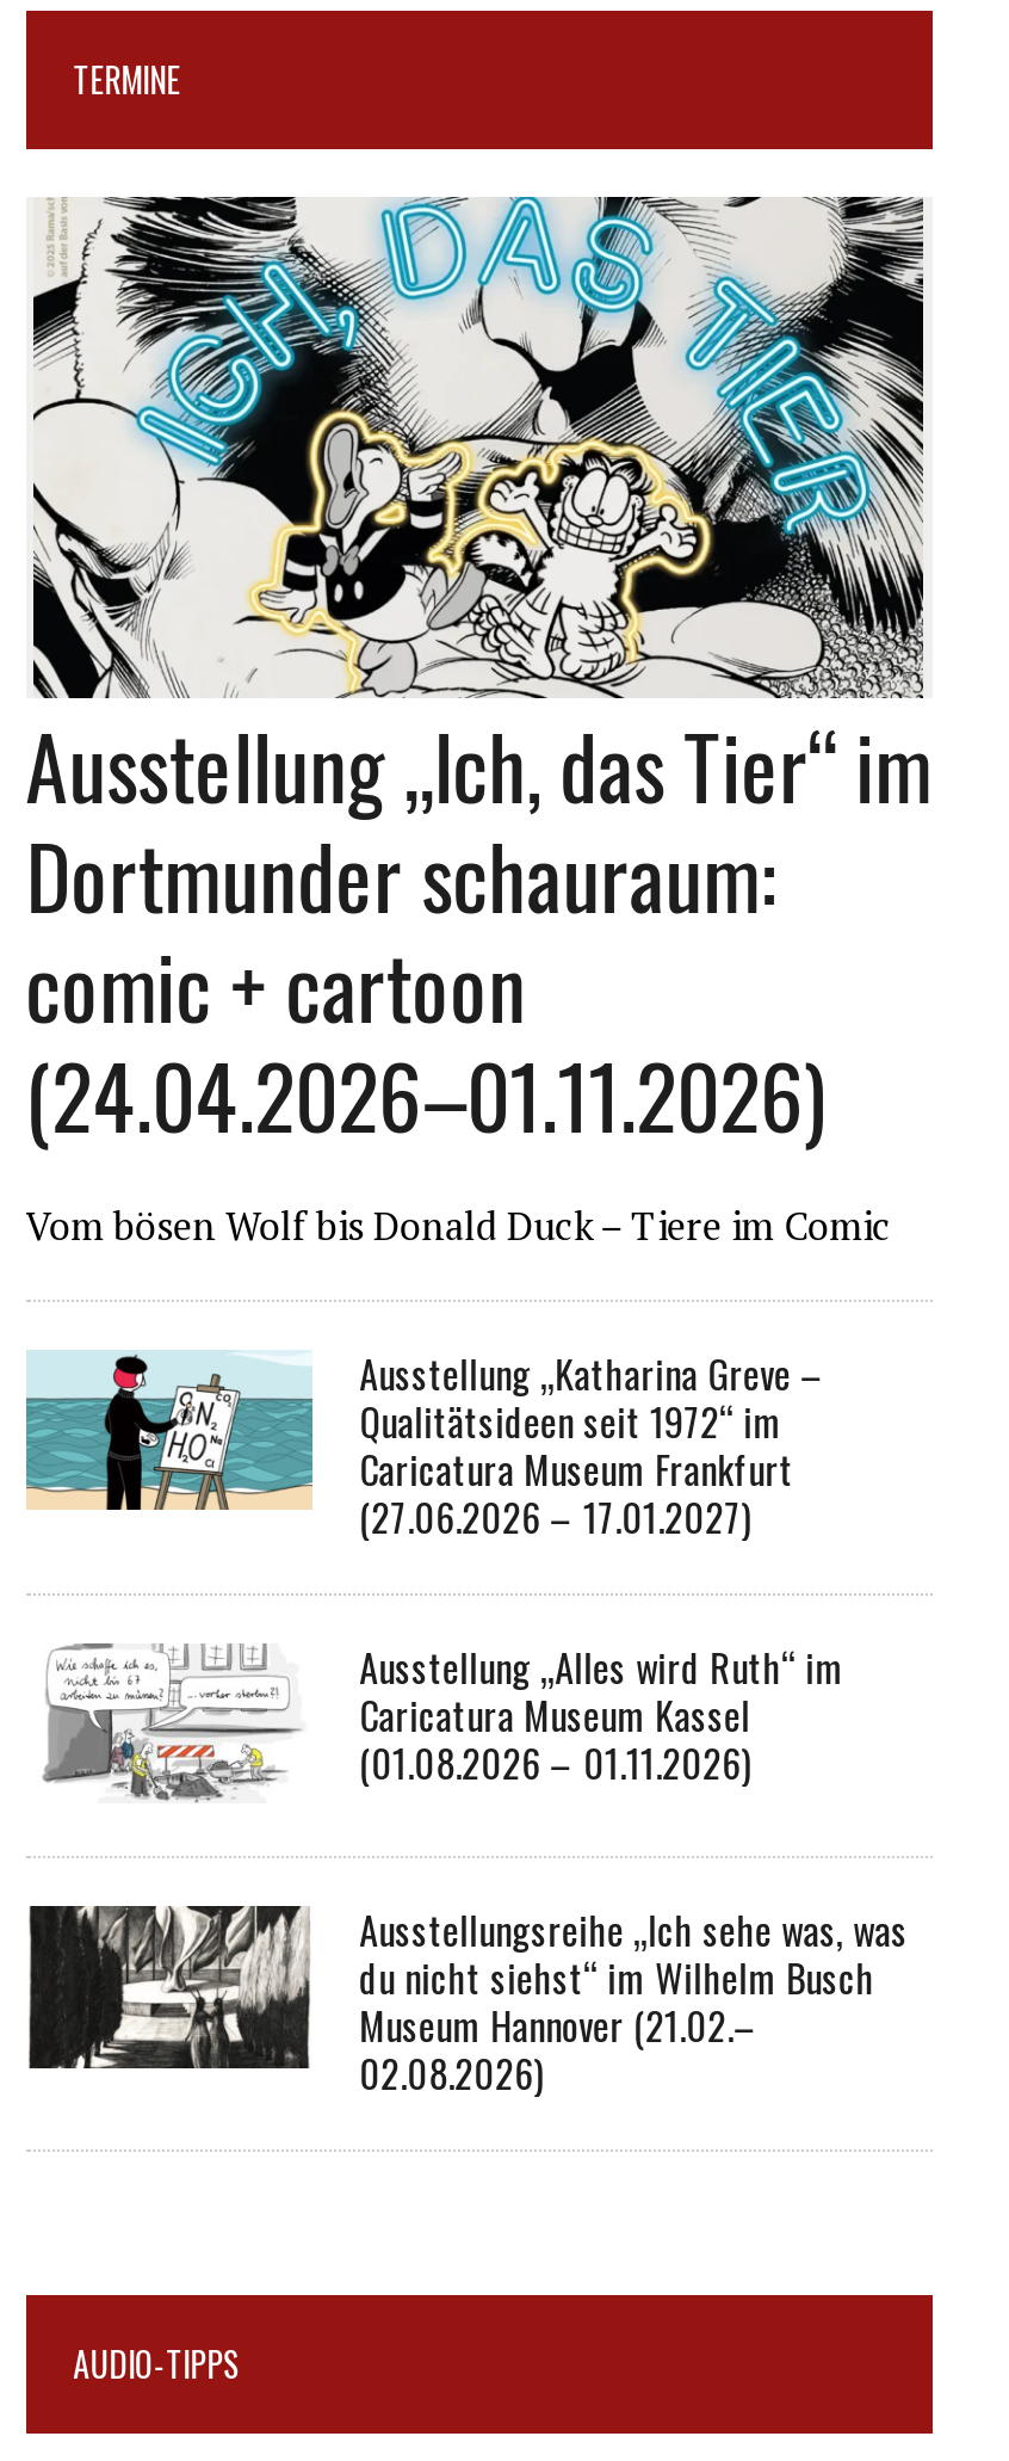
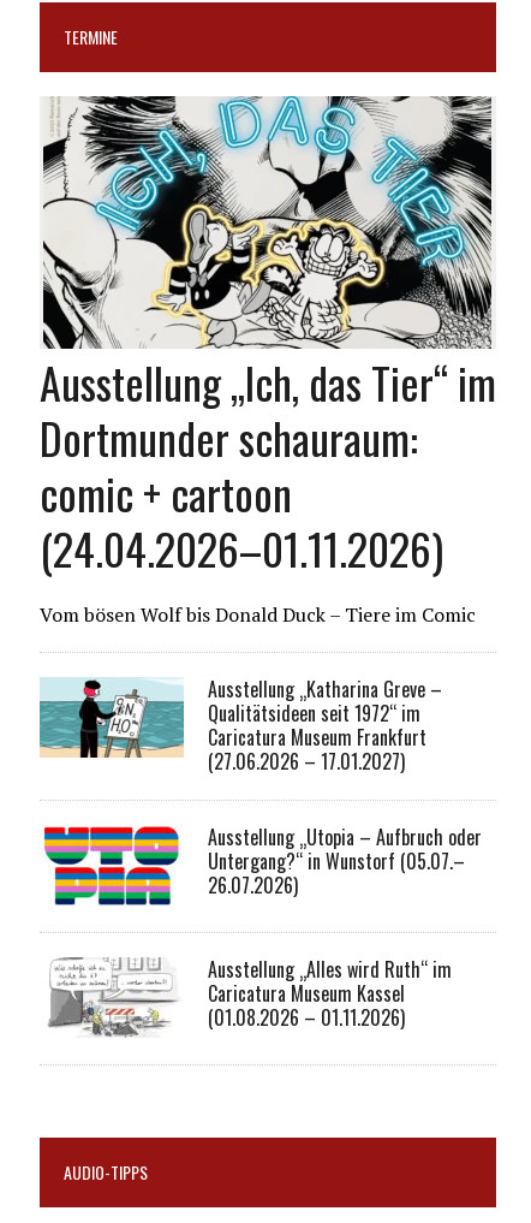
none -> [43,823,481,907] [image] | Ausstellung „Utopia – Aufbruch oder | Untergang?“ in Wunstorf (05.07.– | 26.07.2026)
moved [359,1639,843,1791] -> [207,955,451,1032]: Ausstellung „Alles wird Ruth“ im | Caricatura Museum Kassel | (01.08.2026 – 01.11.2026)
[26,1902,908,2102] [image] | Ausstellungsreihe „Ich sehe was, was | du nicht siehst“ im Wilhelm Busch | Museum Hannover (21.02.– | 02.08.2026) -> none

